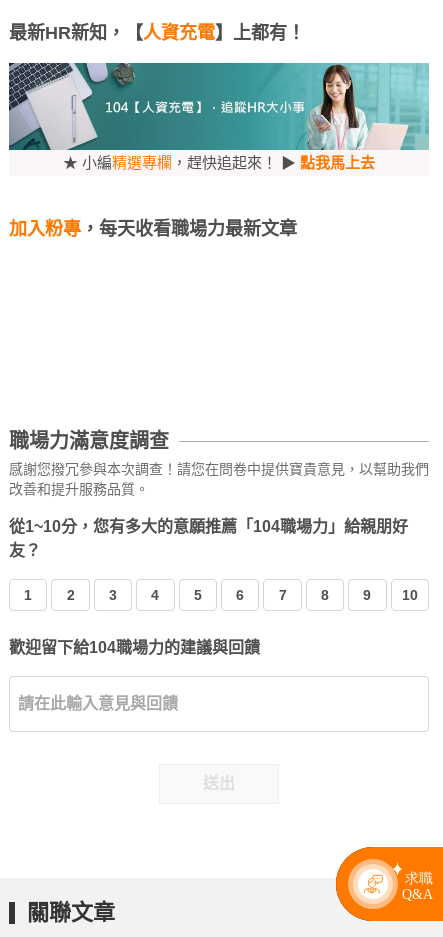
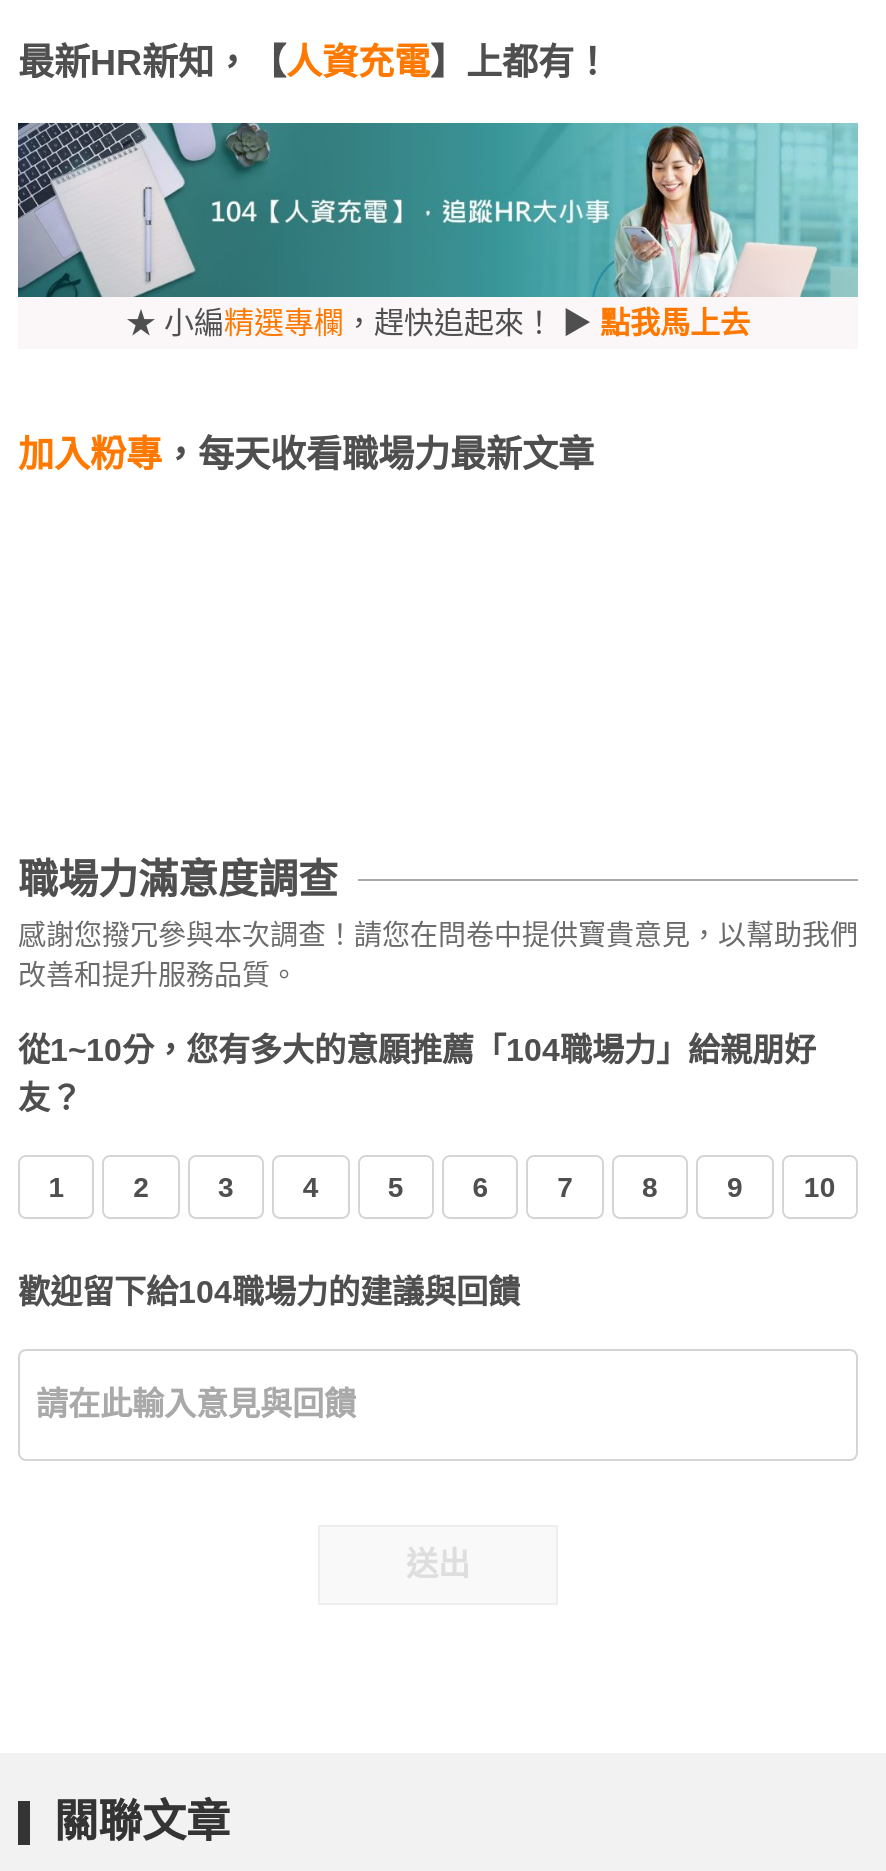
[335,846,440,922] [image] -> none

